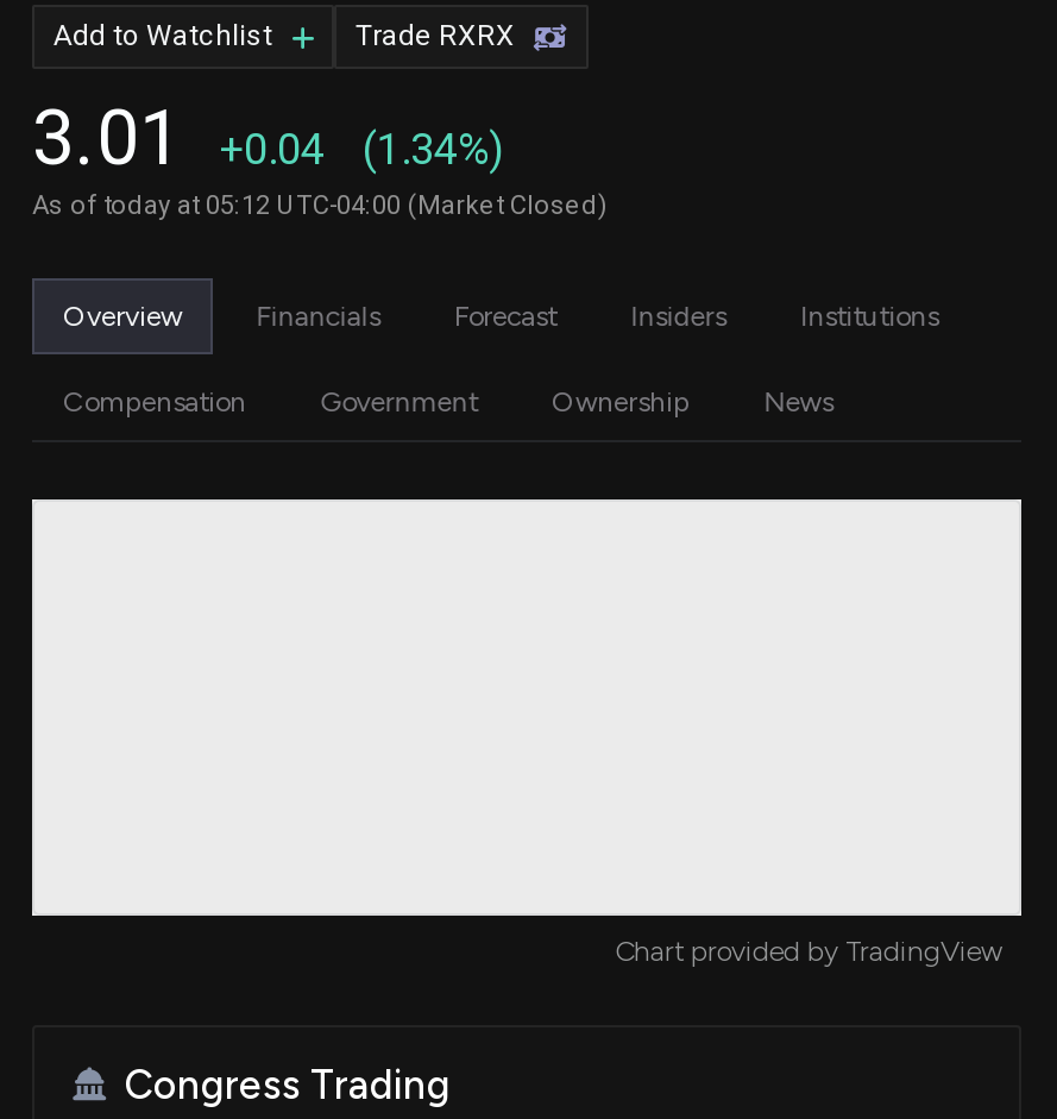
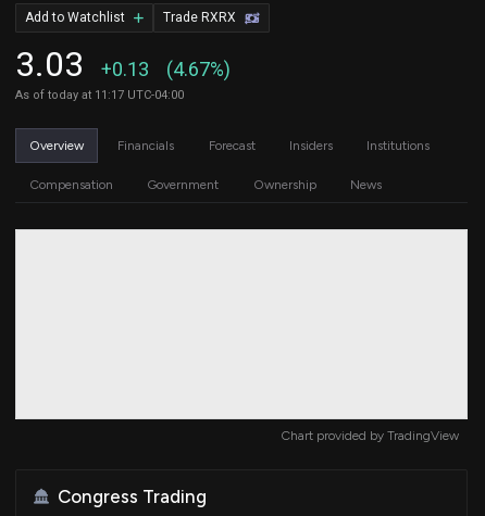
[32,92,608,220] 3.01 | +0.04 | (1.34%) | As of today at 05:12 UTC-04:00 (Market Closed) -> [15,43,231,102] 3.03 | +0.13 | (4.67%) | As of today at 11:17 UTC-04:00

